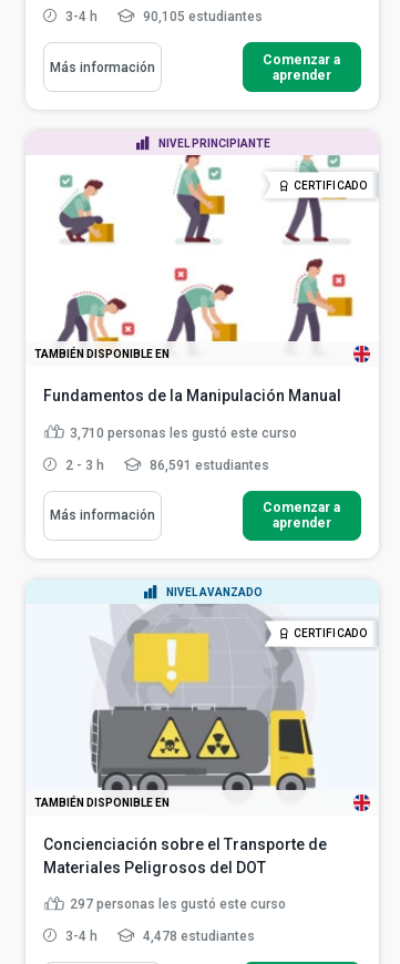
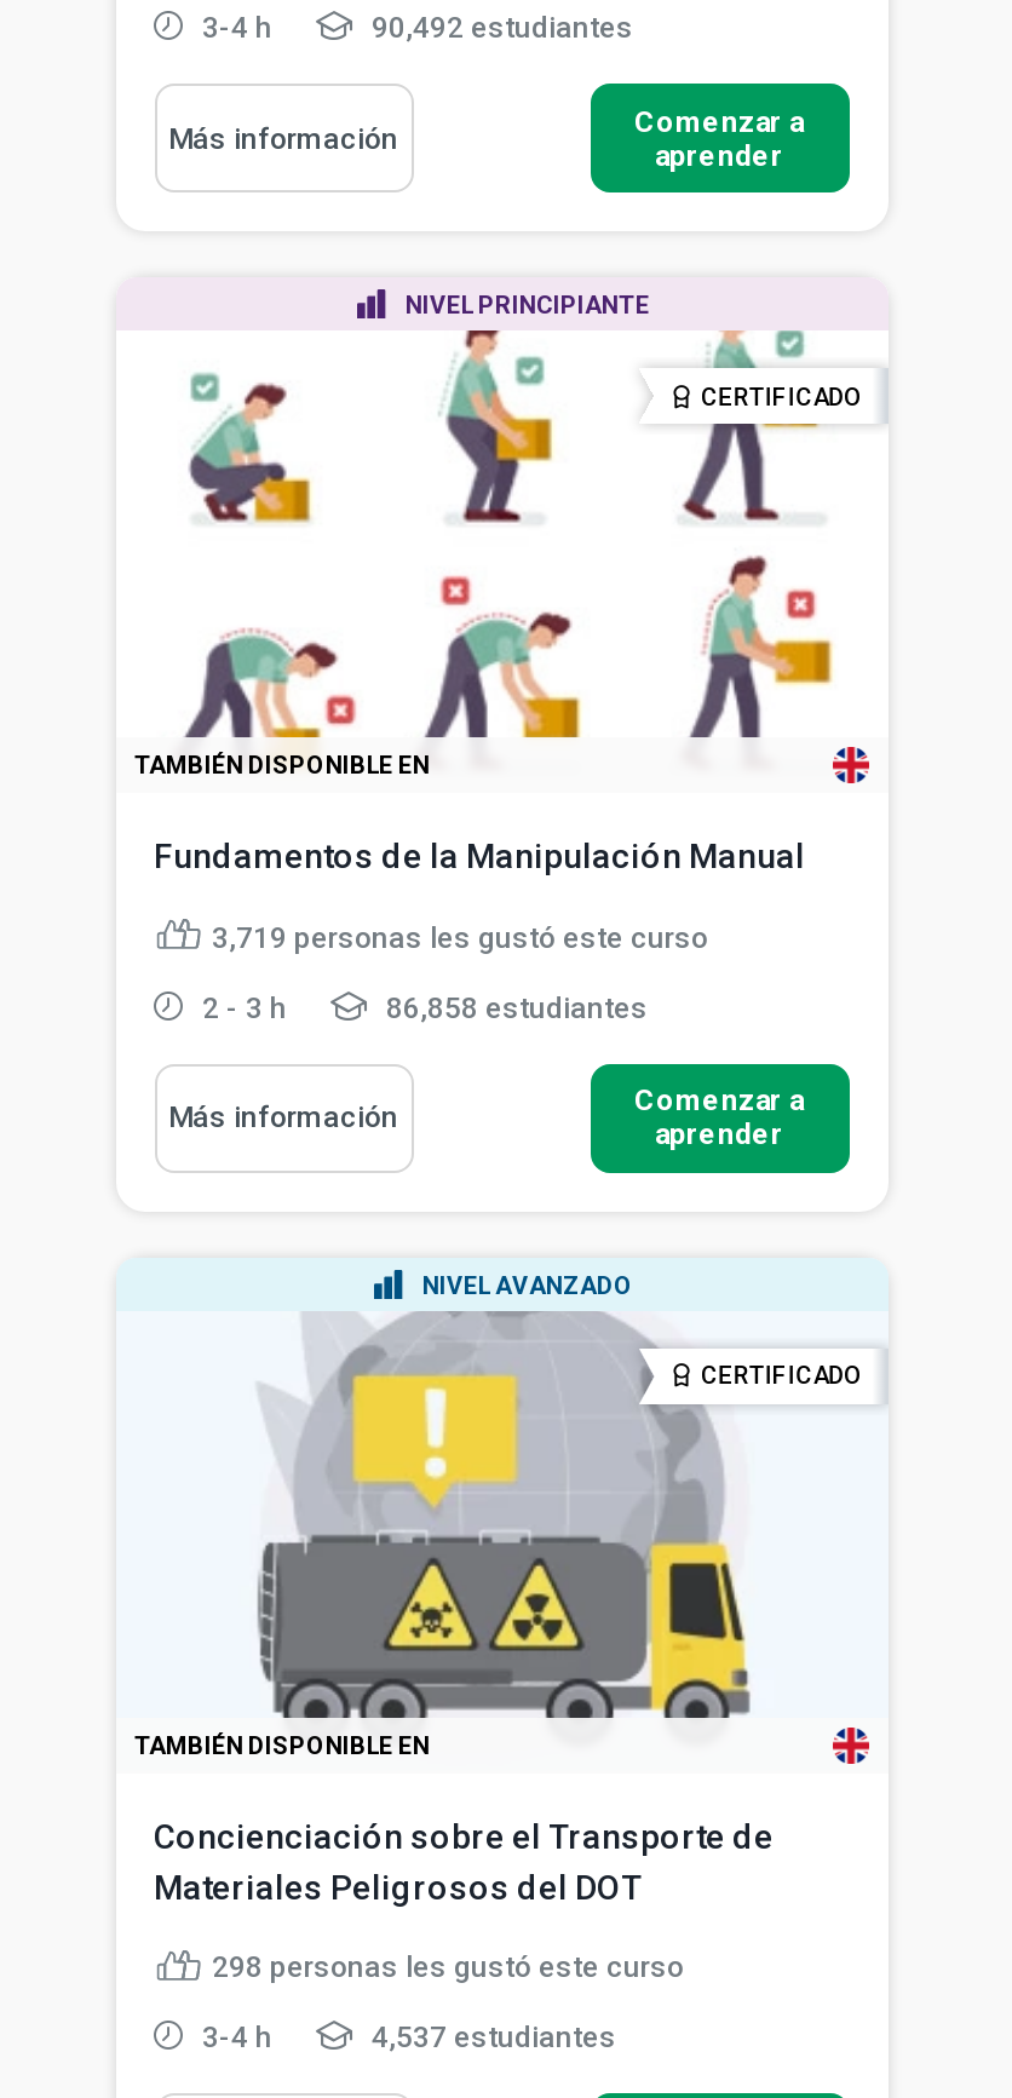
[139,9,262,24] 90,105 estudiantes -> [364,11,633,45] 90,492 estudiantes
[69,425,296,441] 3,710 personas les gustó este curso -> [212,921,708,955] 3,719 personas les gustó este curso
[146,457,269,473] 86,591 estudiantes -> [379,990,648,1024] 86,858 estudiantes
[69,897,285,912] 297 personas les gustó este curso -> [212,1951,684,1985] 298 personas les gustó este curso
[139,929,254,944] 4,478 estudiantes -> [364,2021,616,2054] 4,537 estudiantes

